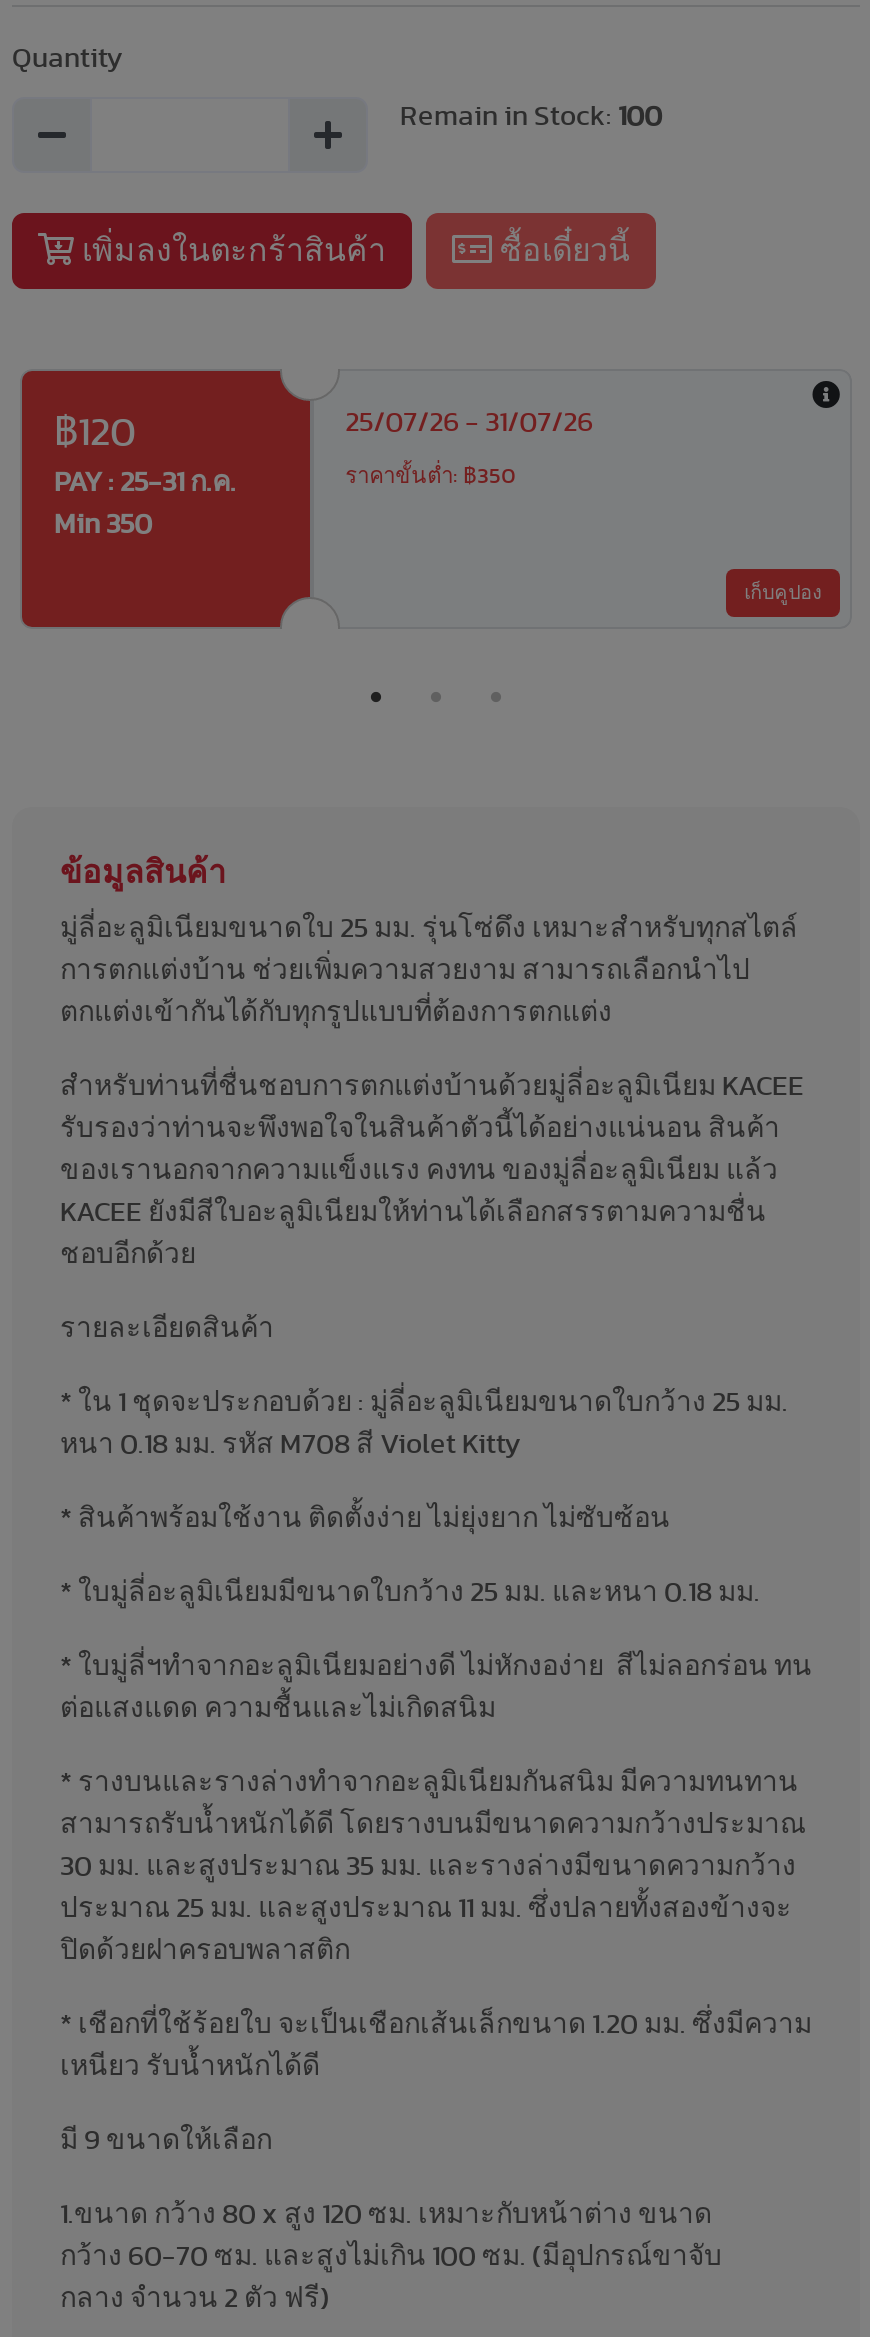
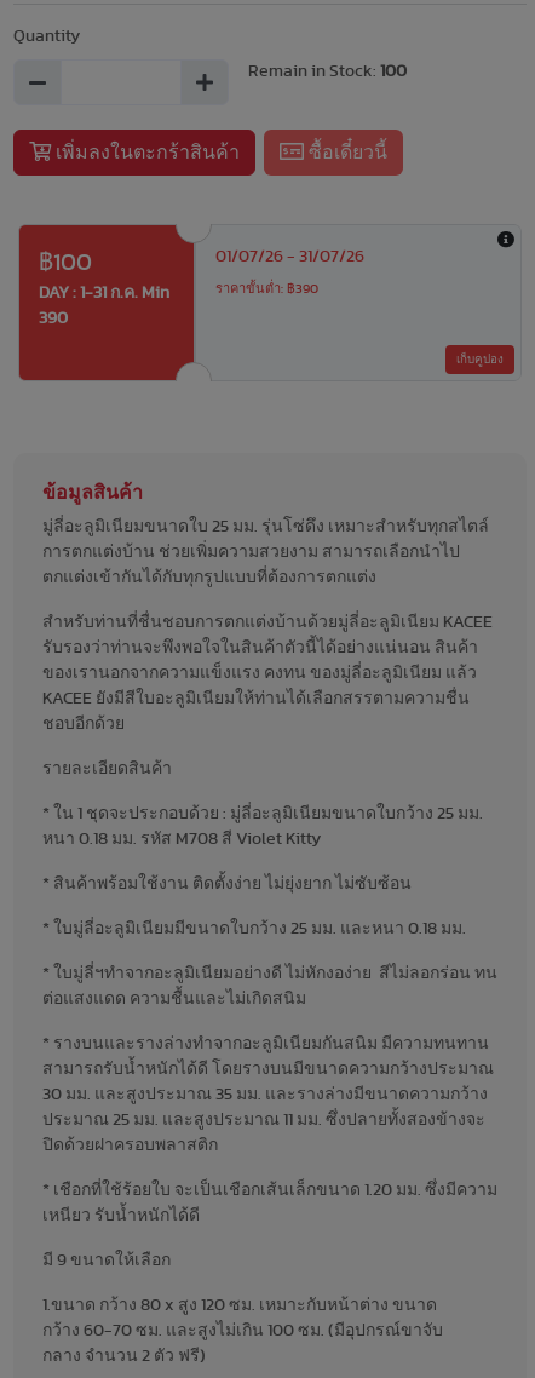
[54,412,236,496] ฿120 | PAY : 25-31 ก.ค. -> [39,250,169,301] ฿100 | DAY : 1-31 ก.ค. Min
[345,408,593,436] 25/07/26 - 31/07/26 -> [215,248,364,265] 01/07/26 - 31/07/26
[345,464,515,486] ราคาขั้นต่ำ: ฿350 -> [215,282,318,295] ราคาขั้นต่ำ: ฿390
[54,510,152,538] Min 350 -> [39,310,68,327] 390

